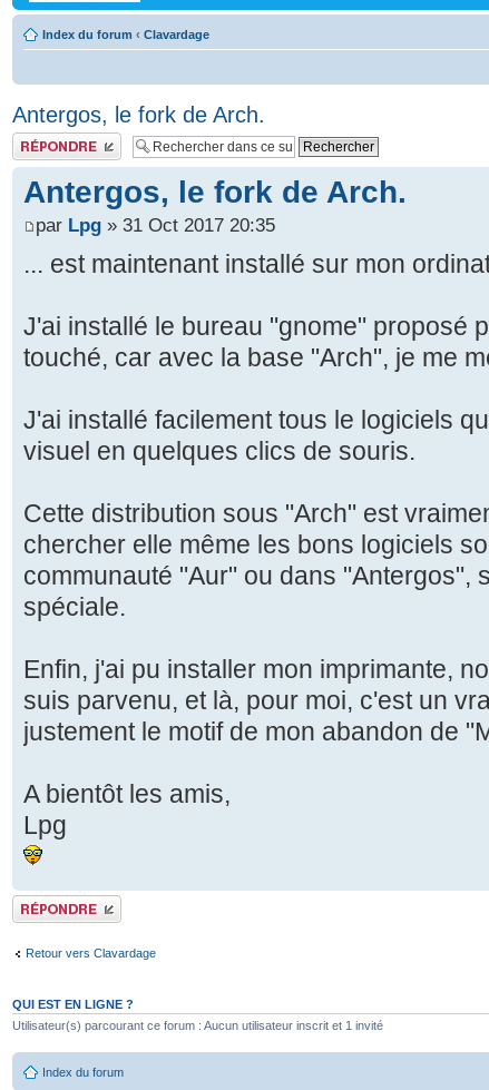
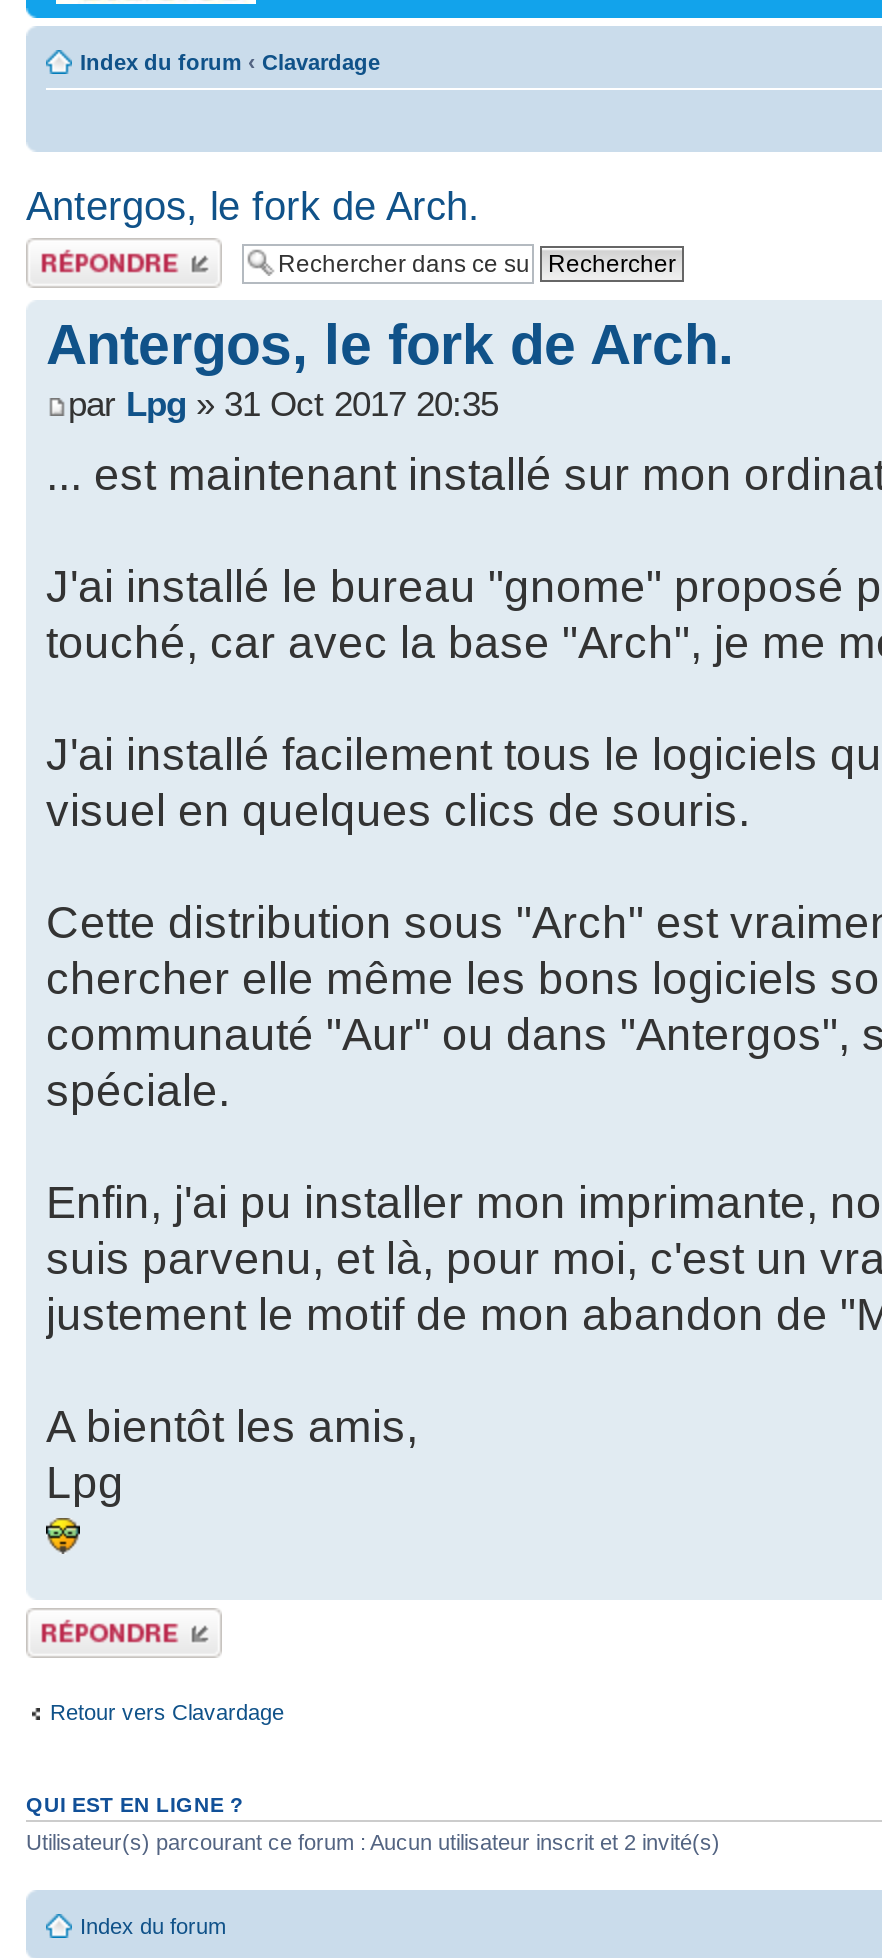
[12,1019,383,1032] Utilisateur(s) parcourant ce forum : Aucun utilisateur inscrit et 1 invité -> [26,1830,720,1854] Utilisateur(s) parcourant ce forum : Aucun utilisateur inscrit et 2 invité(s)

